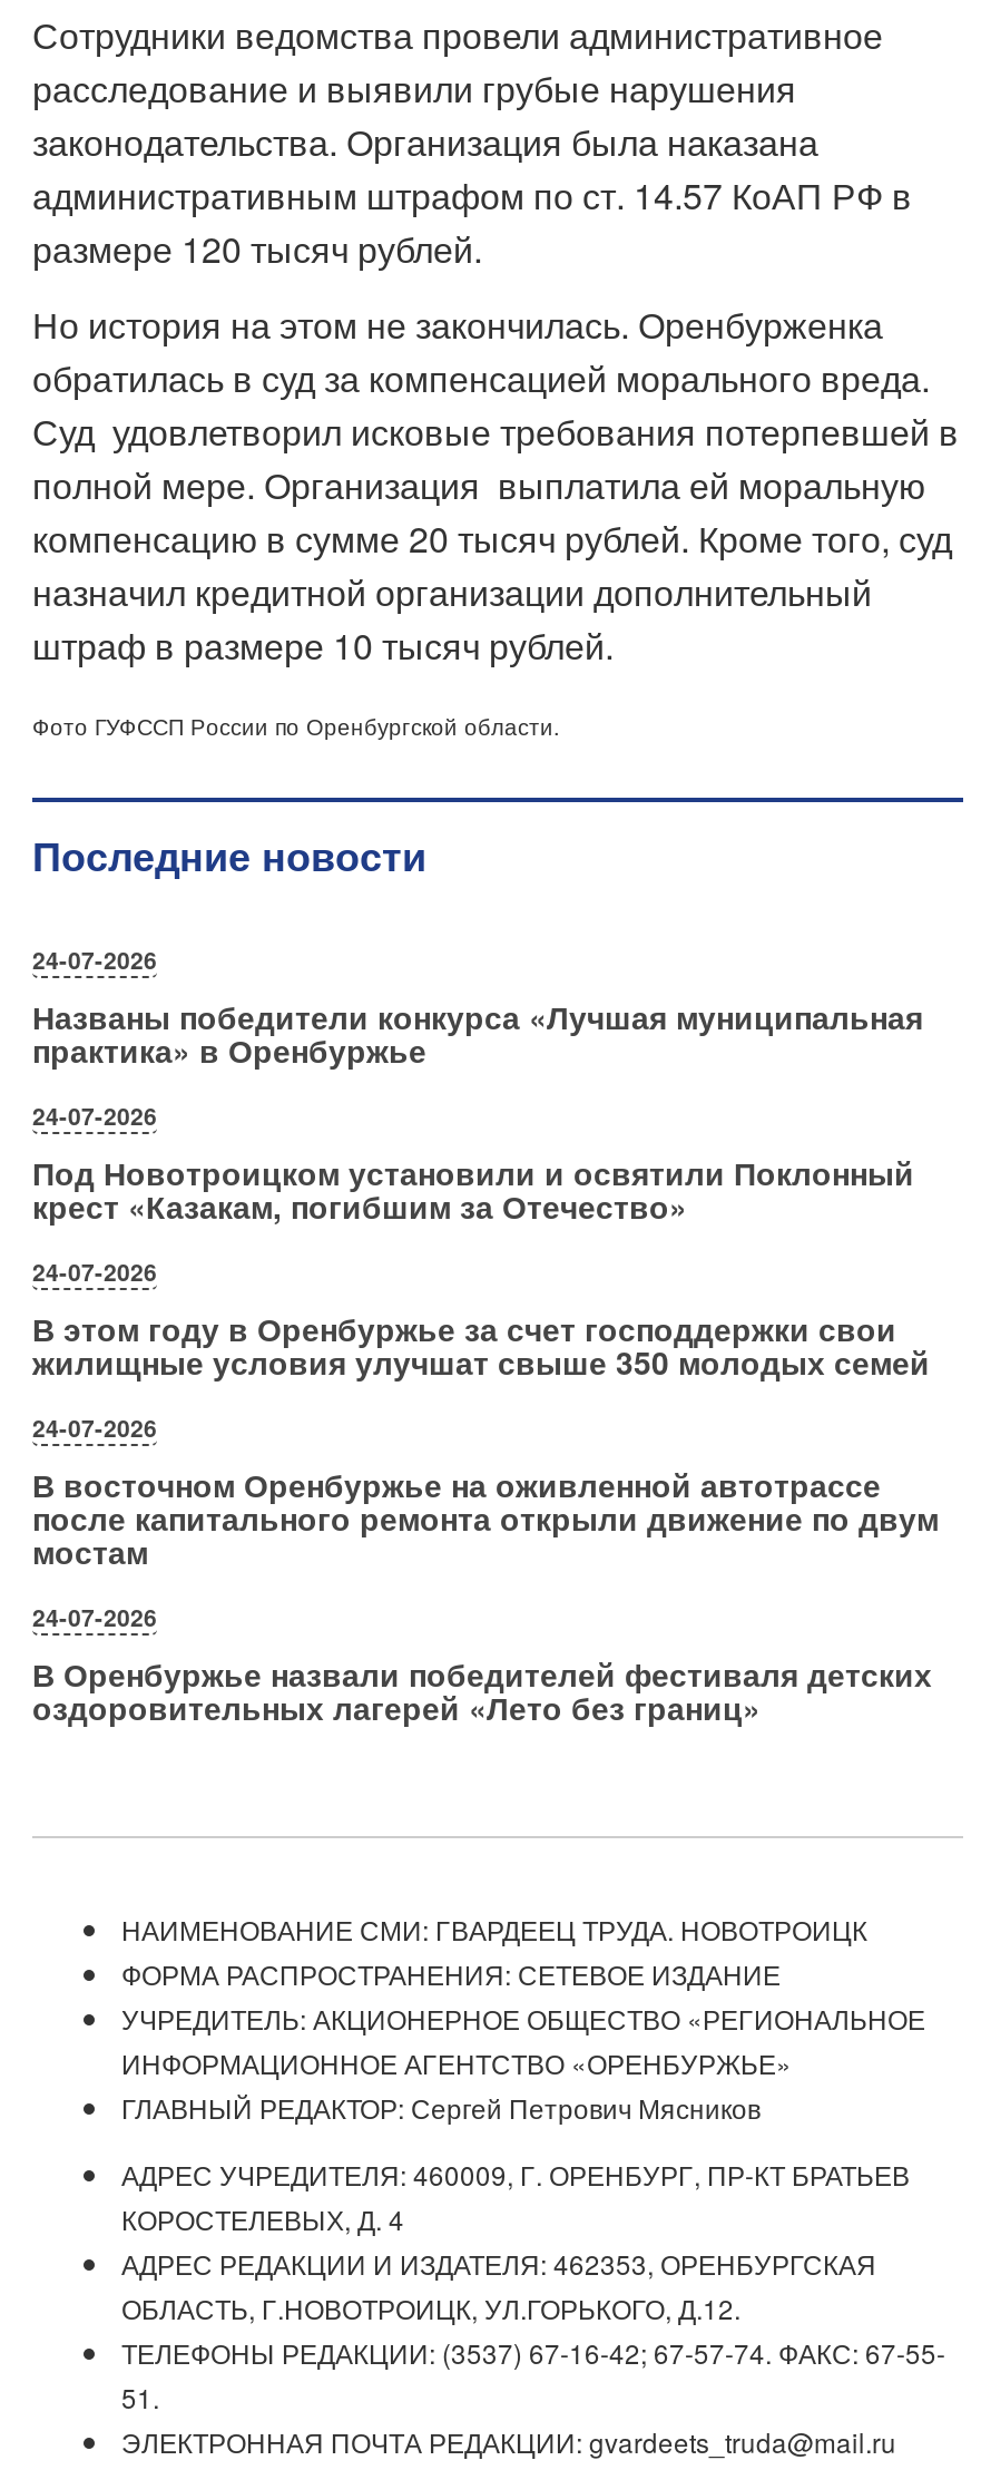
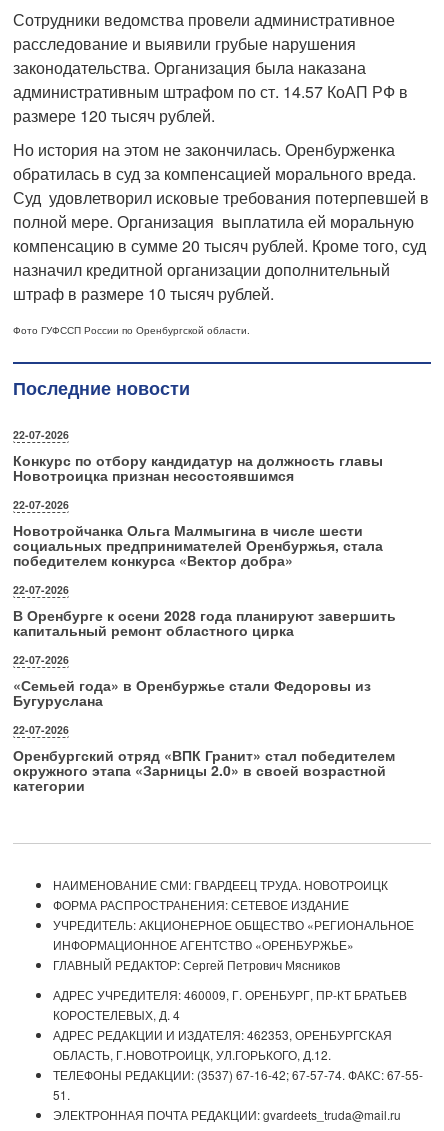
[32,943,923,1072] 24-07-2026 | Названы победители конкурса «Лучшая муниципальная | практика» в Оренбуржье -> [13,427,383,485] 22-07-2026 | Конкурс по отбору кандидатур на должность главы | Новотроицка признан несостоявшимся
[32,1099,914,1228] 24-07-2026 | Под Новотроицком установили и освятили Поклонный | крест «Казакам, погибшим за Отечество» -> [13,497,383,570] 22-07-2026 | Новотройчанка Ольга Малмыгина в числе шести | социальных предпринимателей Оренбуржья, стала | победителем конкурса «Вектор добра»
[32,1255,930,1384] 24-07-2026 | В этом году в Оренбуржье за счет господдержки свои | жилищные условия улучшат свыше 350 молодых семей -> [13,582,396,640] 22-07-2026 | В Оренбурге к осени 2028 года планируют завершить | капитальный ремонт областного цирка
[32,1411,939,1573] 24-07-2026 | В восточном Оренбуржье на оживленной автотрассе | после капитального ремонта открыли движение по двум | мостам -> [13,652,371,710] 22-07-2026 | «Семьей года» в Оренбуржье стали Федоровы из | Бугуруслана
[32,1600,932,1729] 24-07-2026 | В Оренбуржье назвали победителей фестиваля детских | оздоровительных лагерей «Лето без границ» -> [13,722,395,795] 22-07-2026 | Оренбургский отряд «ВПК Гранит» стал победителем | окружного этапа «Зарницы 2.0» в своей возрастной | категории

